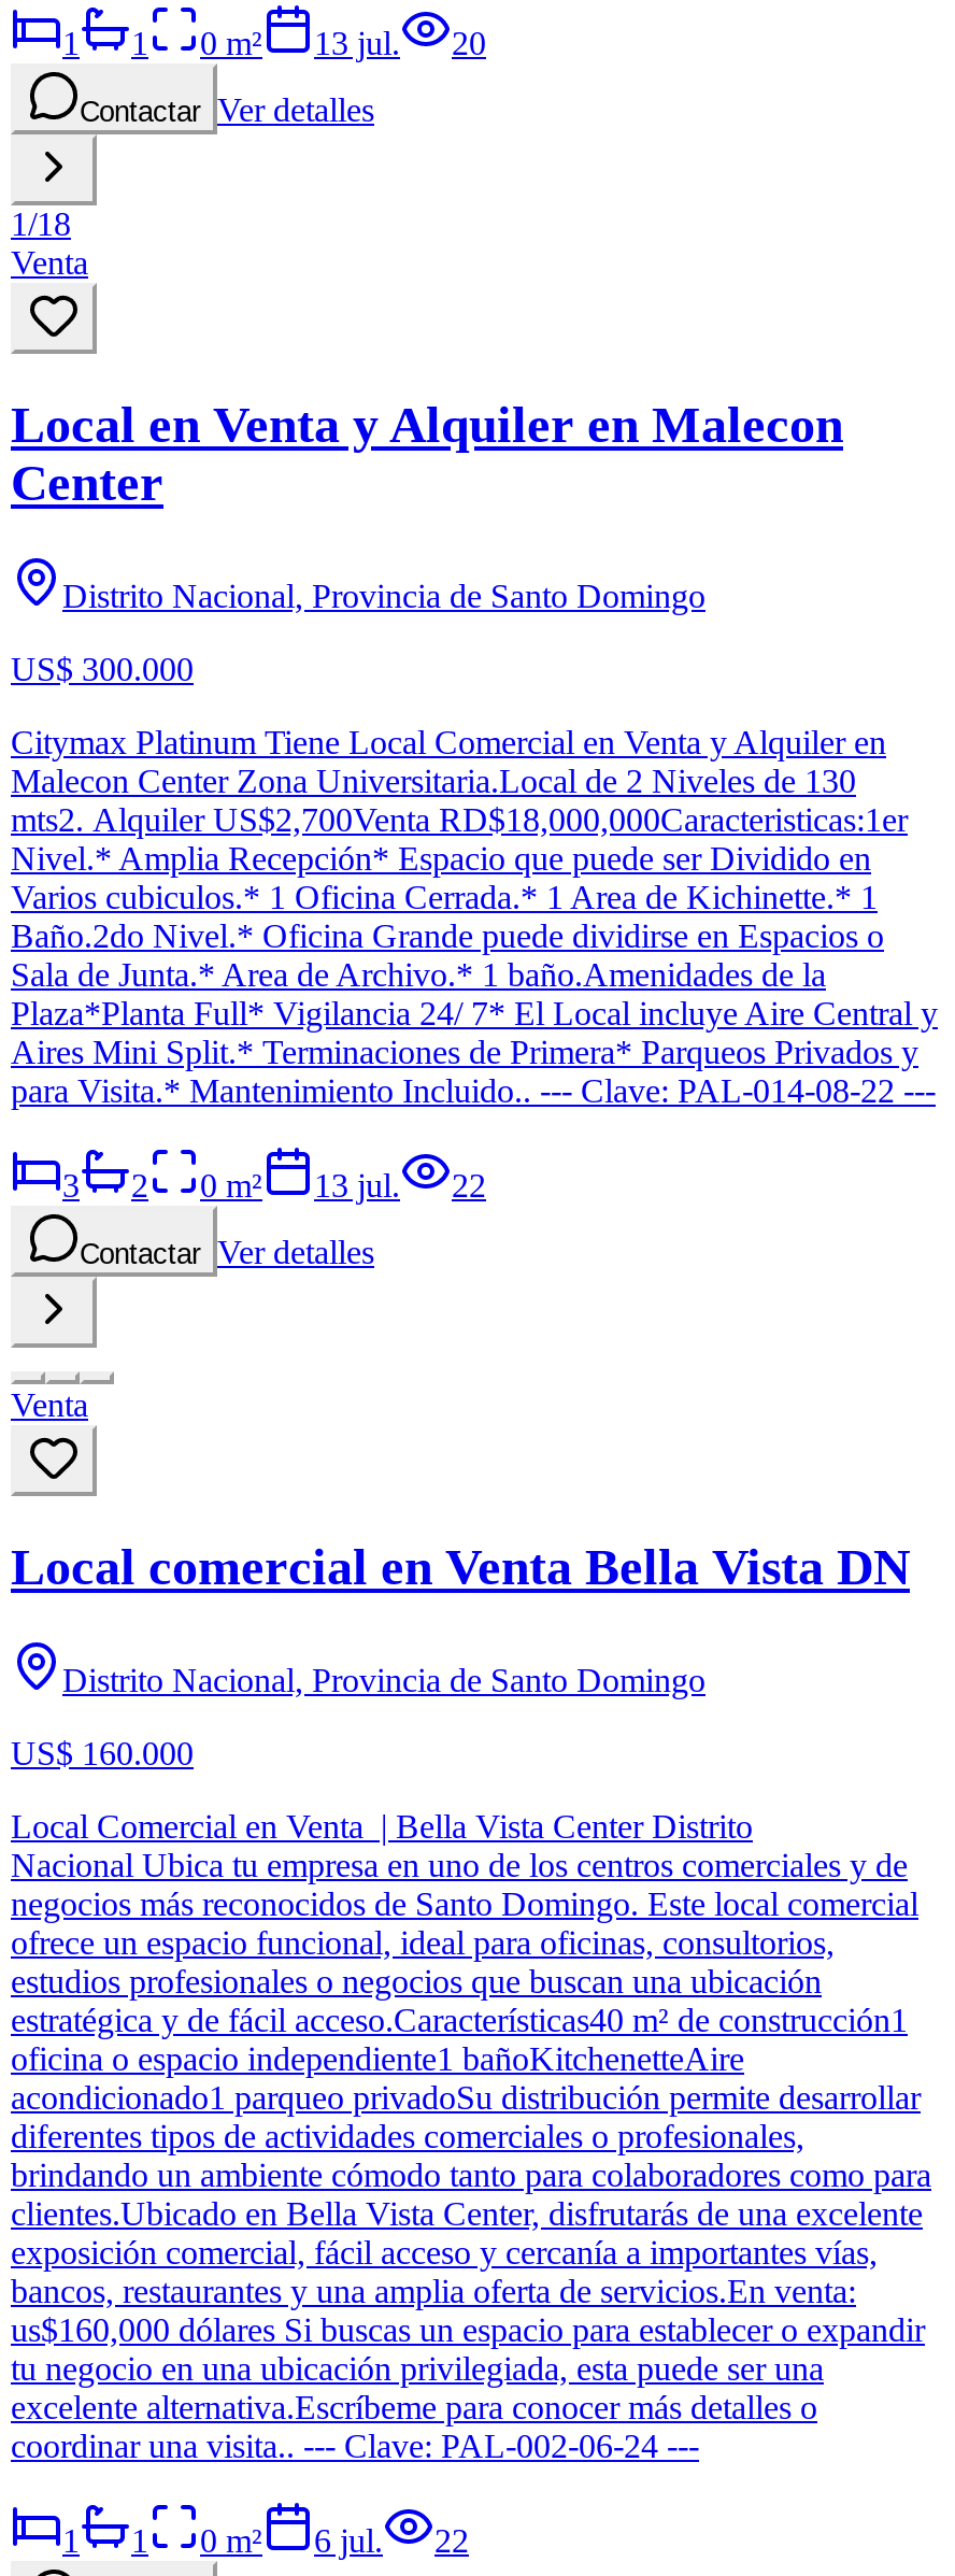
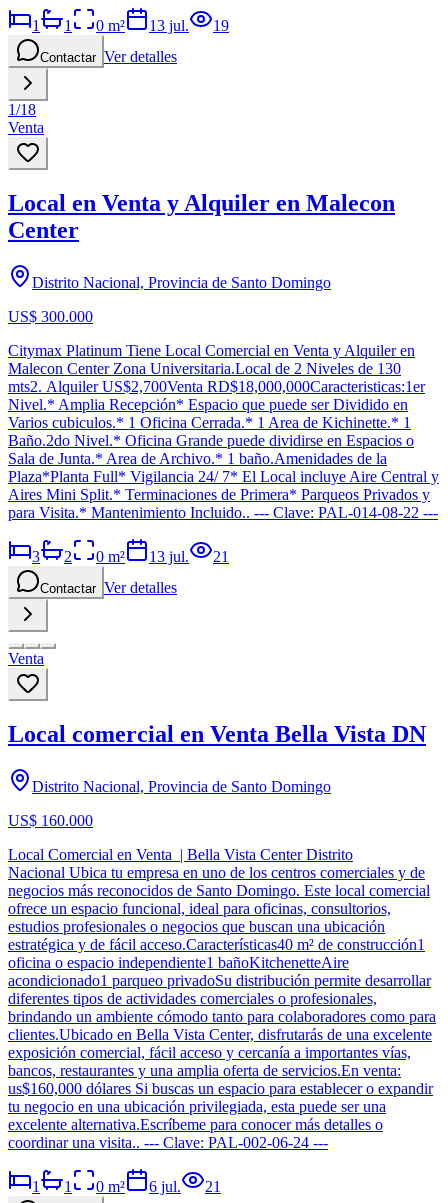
[452,25,486,61] 20 -> [213,17,229,34] 19
[452,1167,486,1203] 22 -> [213,548,229,565] 21
[434,2521,469,2558] 22 -> [205,1178,221,1195] 21

